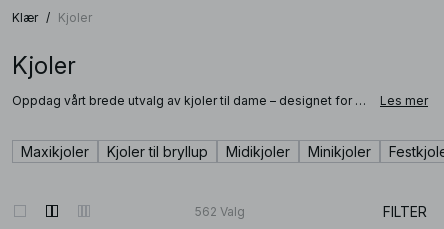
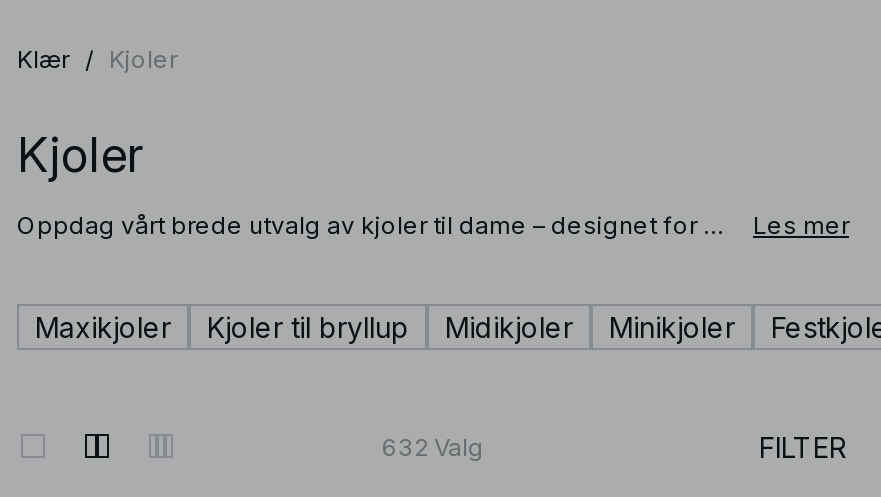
[195,203,245,218] 562 Valg -> [382,431,484,461] 632 Valg

